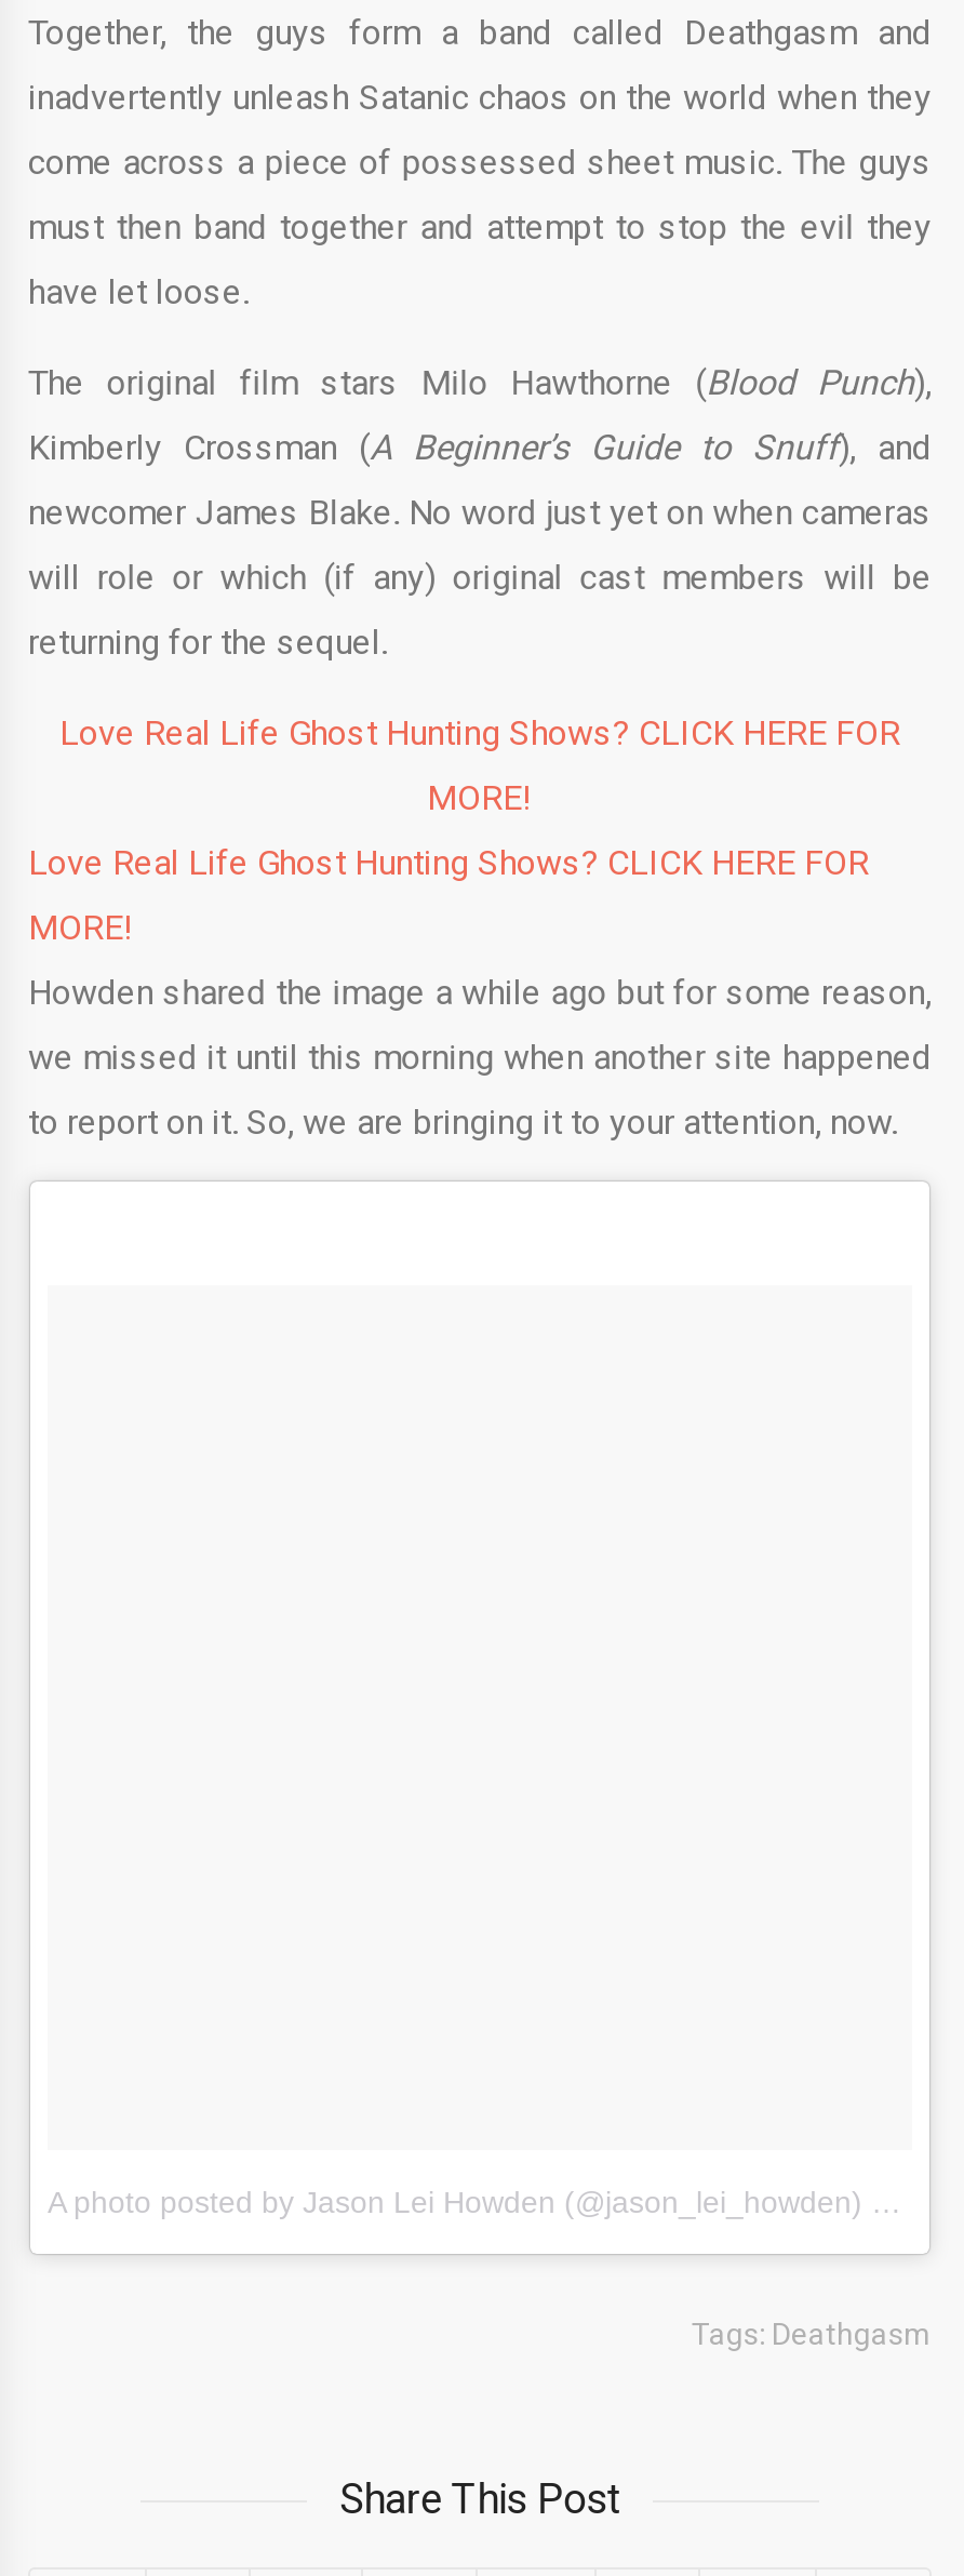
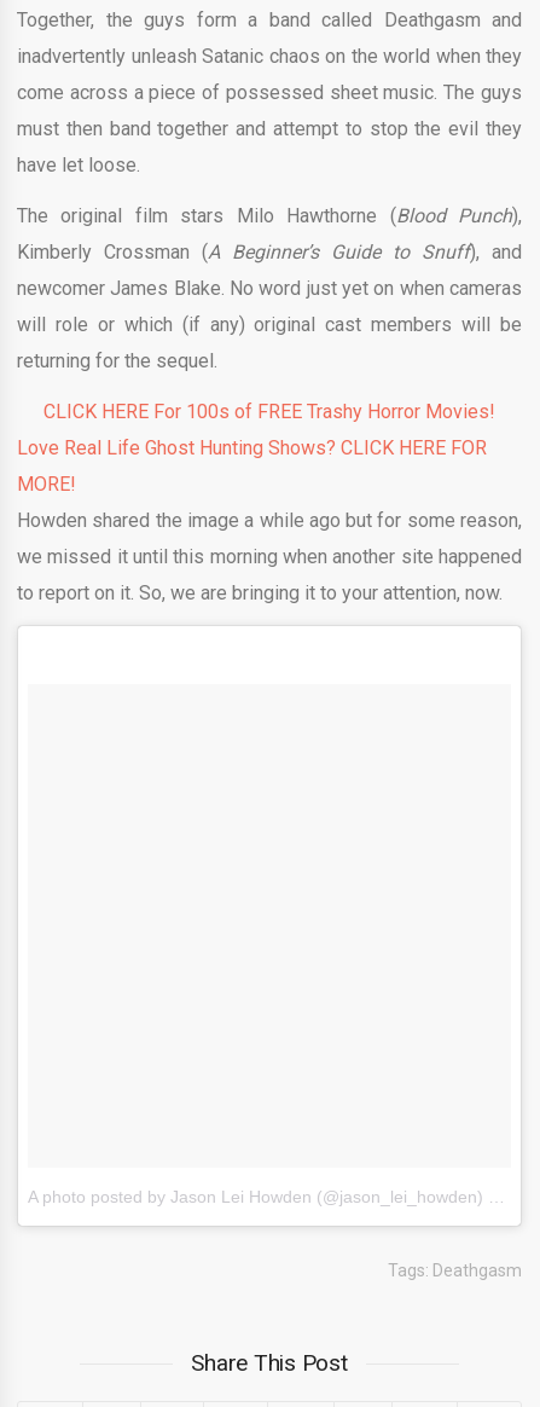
[59,712,900,818] Love Real Life Ghost Hunting Shows? CLICK HERE FOR | MORE! -> [43,401,495,424] CLICK HERE For 100s of FREE Trashy Horror Movies!

